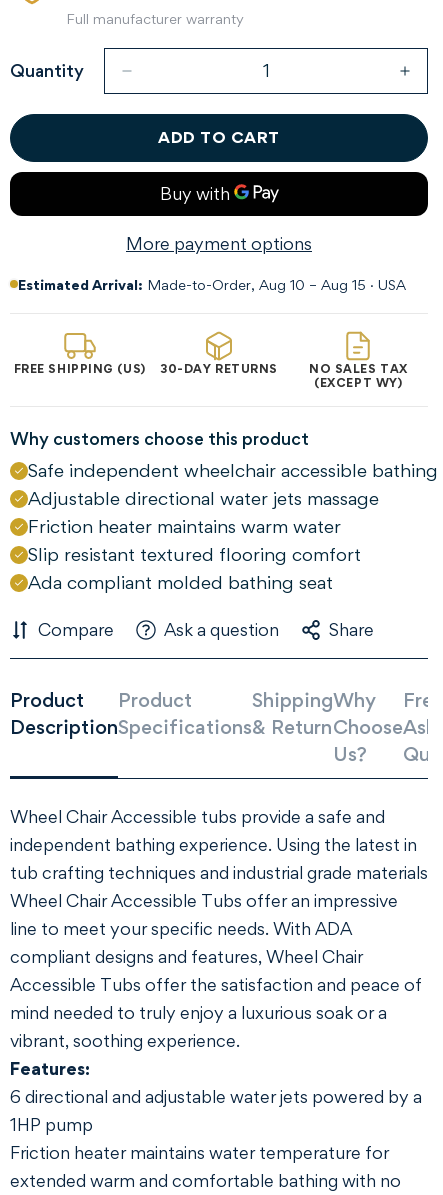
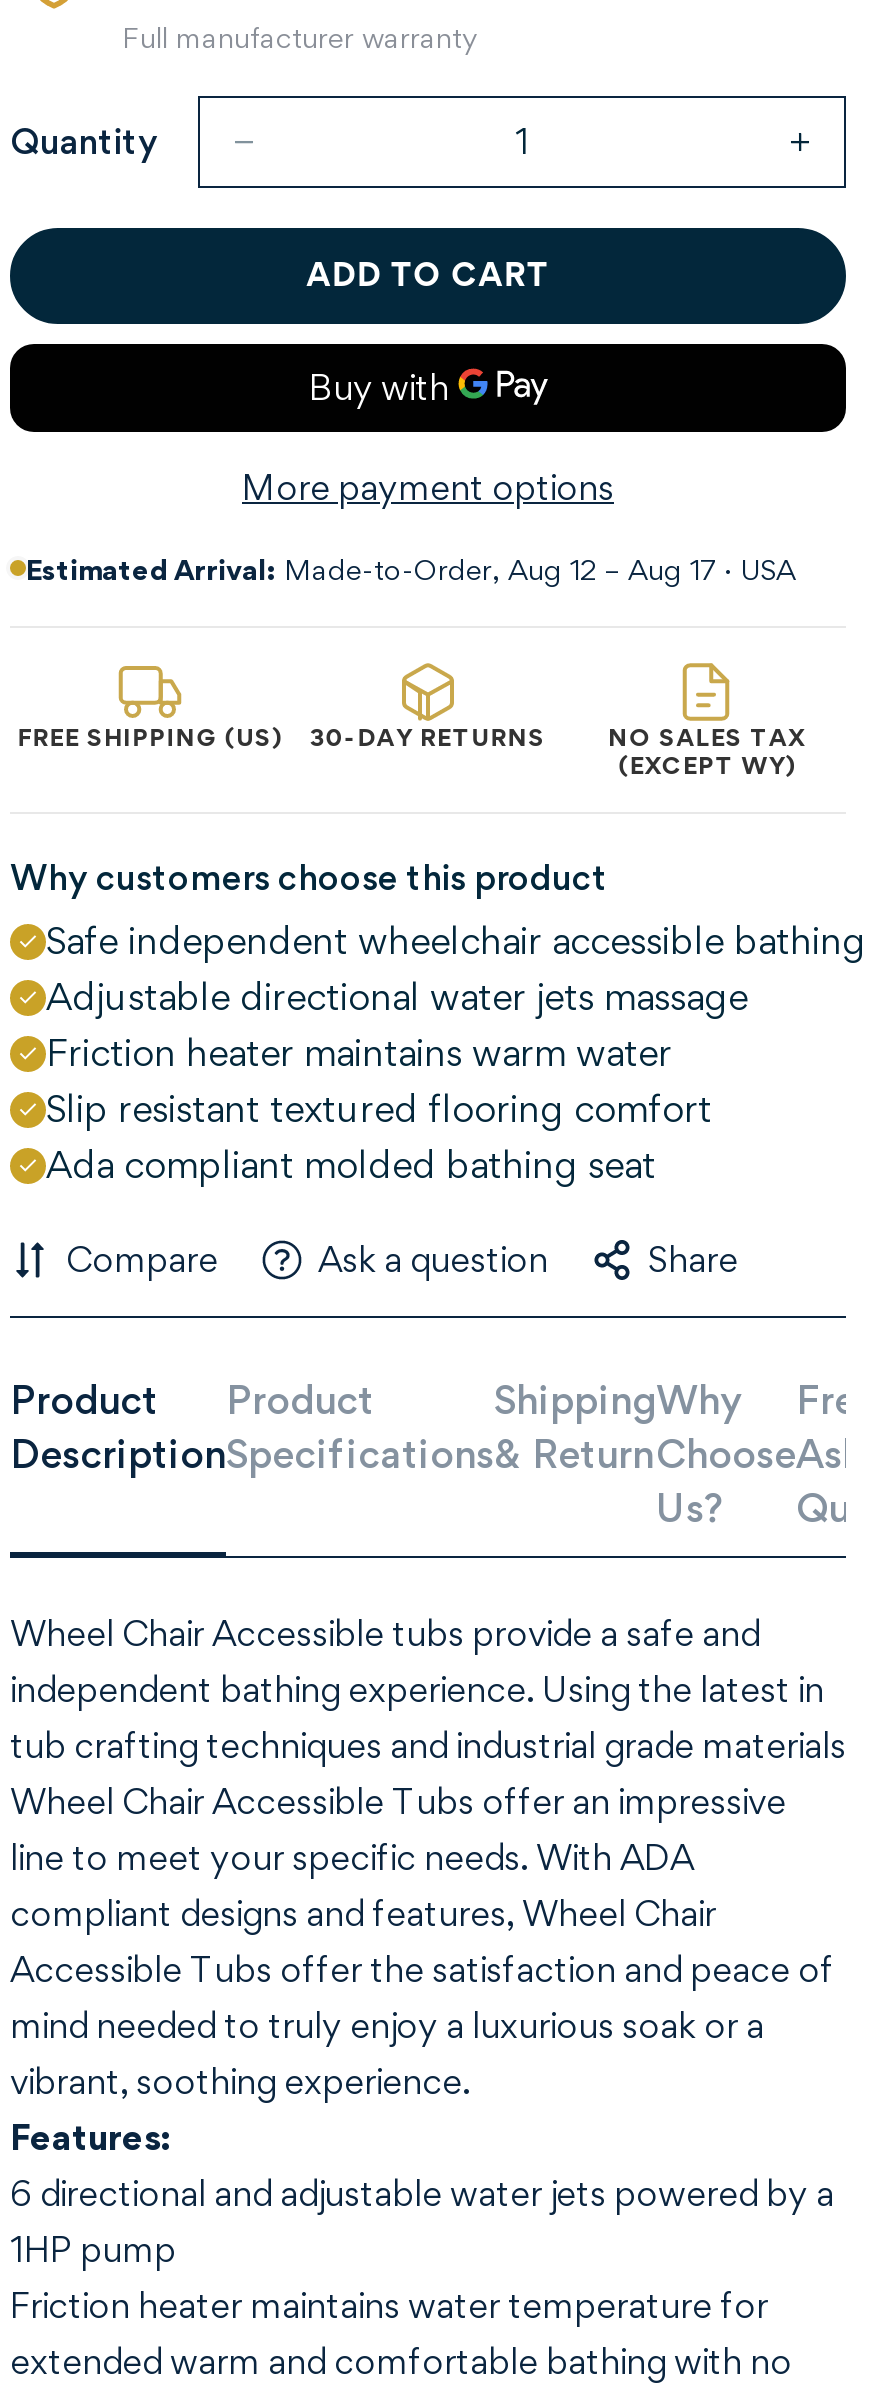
[18,276,406,293] Estimated Arrival: Made-to-Order, Aug 10 – Aug 15 · USA -> [26,551,796,585] Estimated Arrival: Made-to-Order, Aug 12 – Aug 17 · USA

